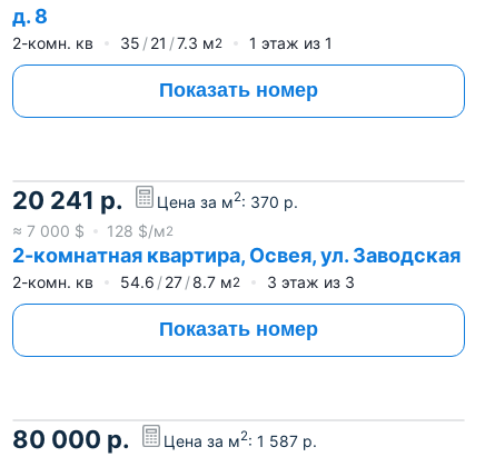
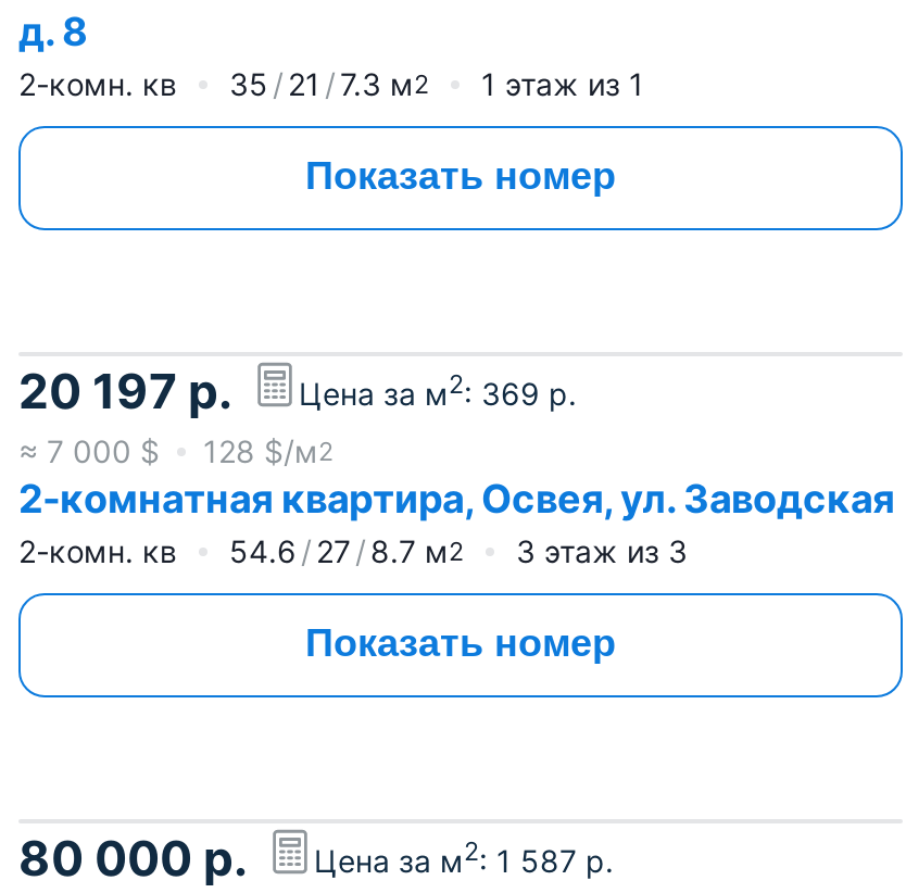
[12,185,123,214] 20 241 р. -> [18,362,234,418] 20 197 р.
[157,189,298,211] Цена за м2: 370 р. -> [299,370,577,413] Цена за м2: 369 р.

